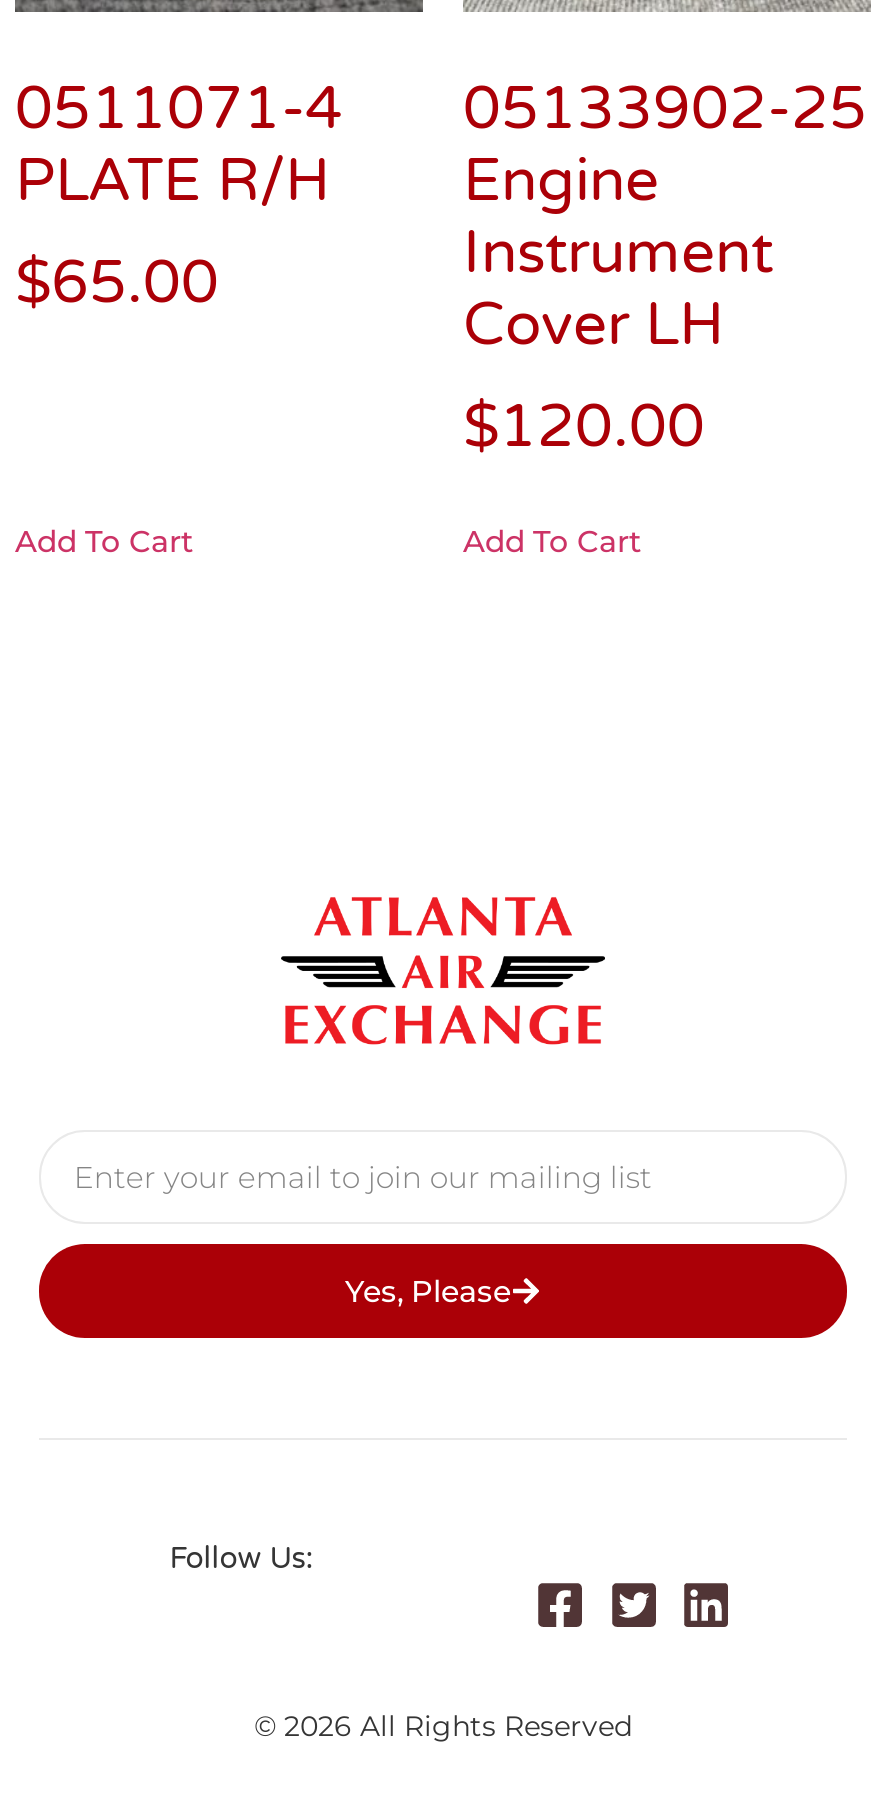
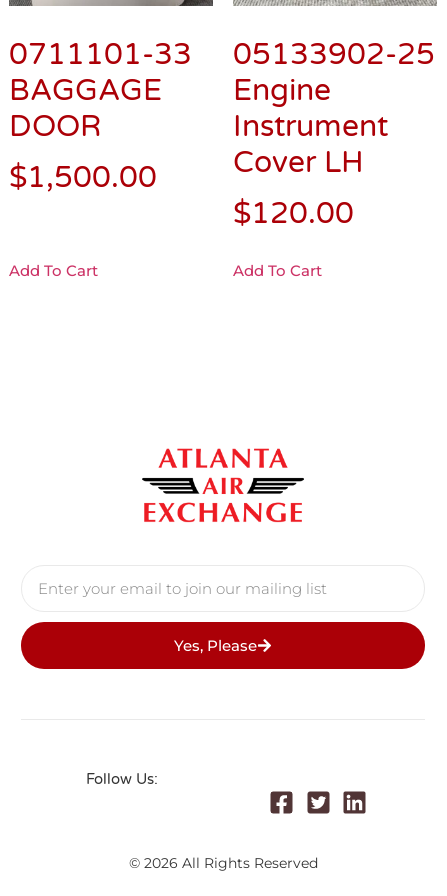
[15,72,343,320] 0511071-4 | PLATE R/H | $65.00 -> [9,36,192,196] 0711101-33 | BAGGAGE | DOOR | $1,500.00

